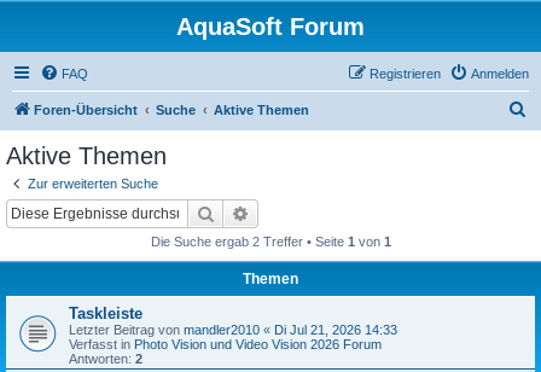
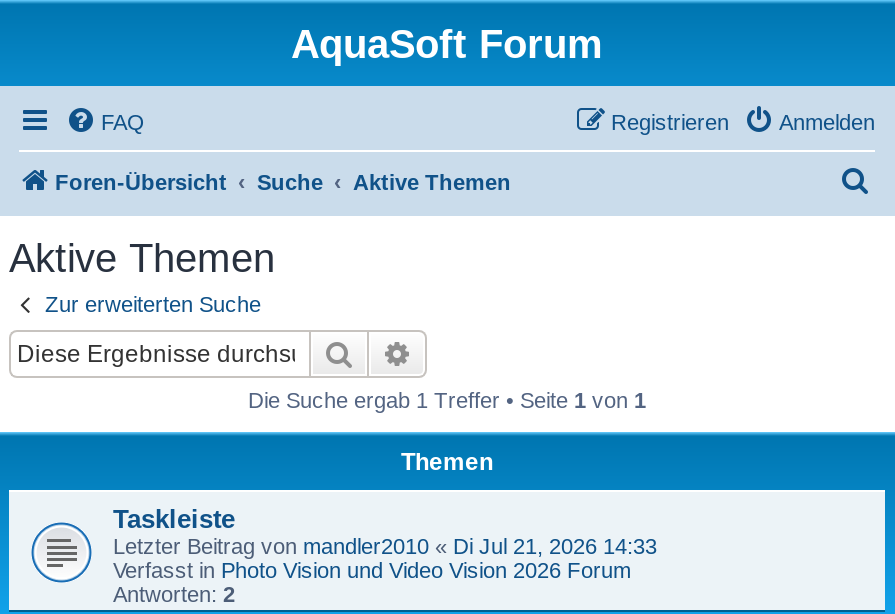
[150,234,391,248] Die Suche ergab 2 Treffer • Seite 1 von 1 -> [248,387,646,411] Die Suche ergab 1 Treffer • Seite 1 von 1

